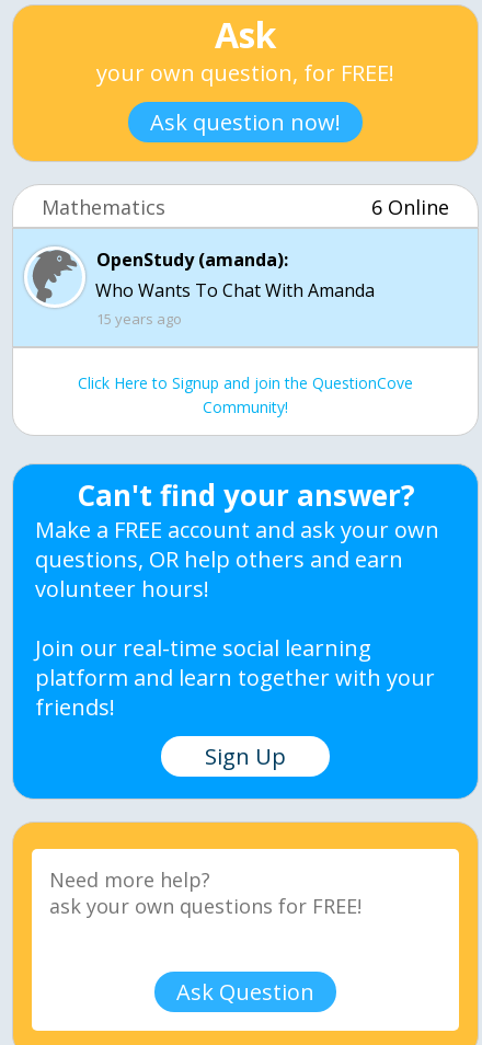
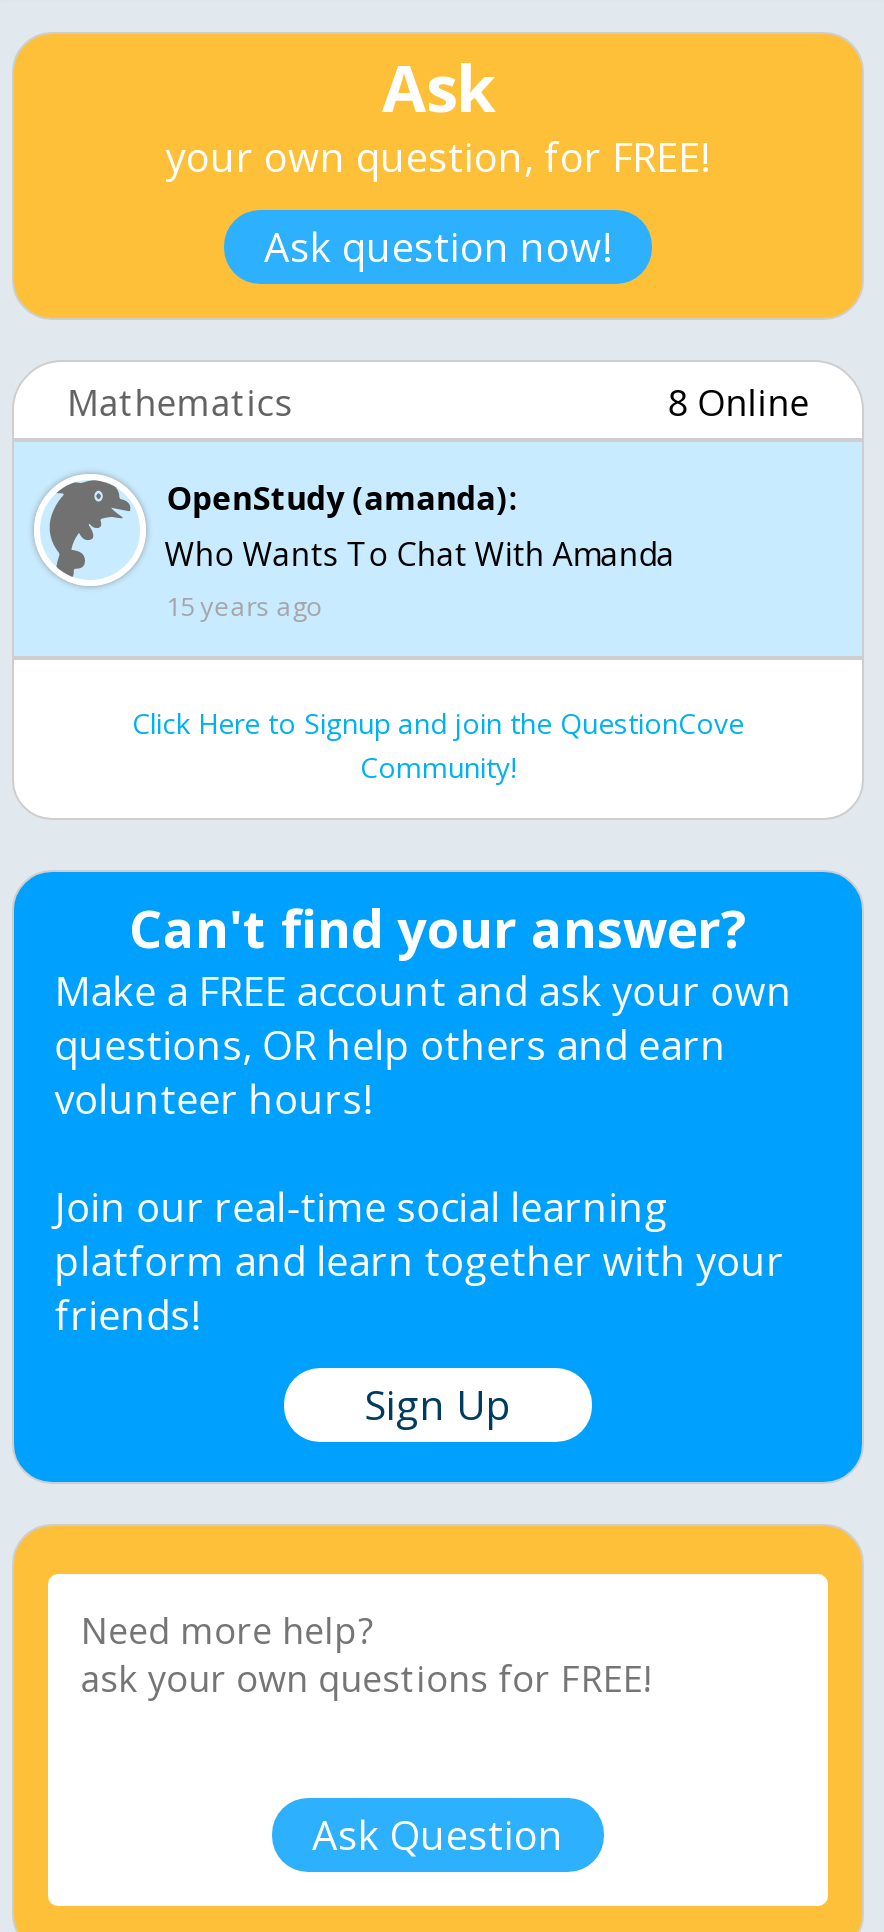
[371,194,449,220] 6 Online -> [668,378,810,426] 8 Online

